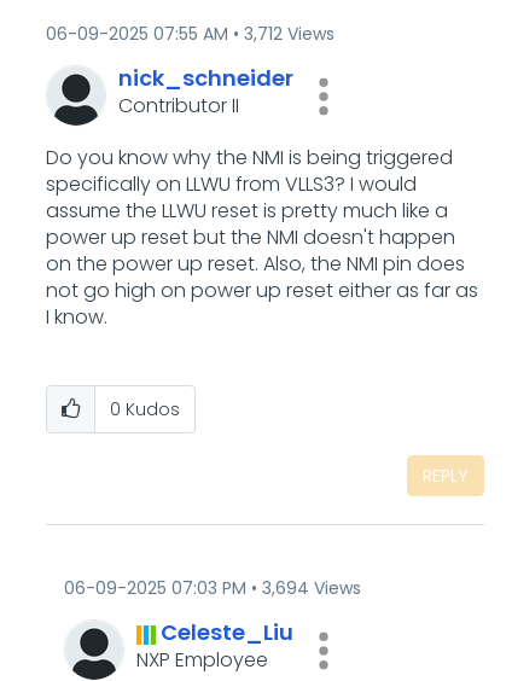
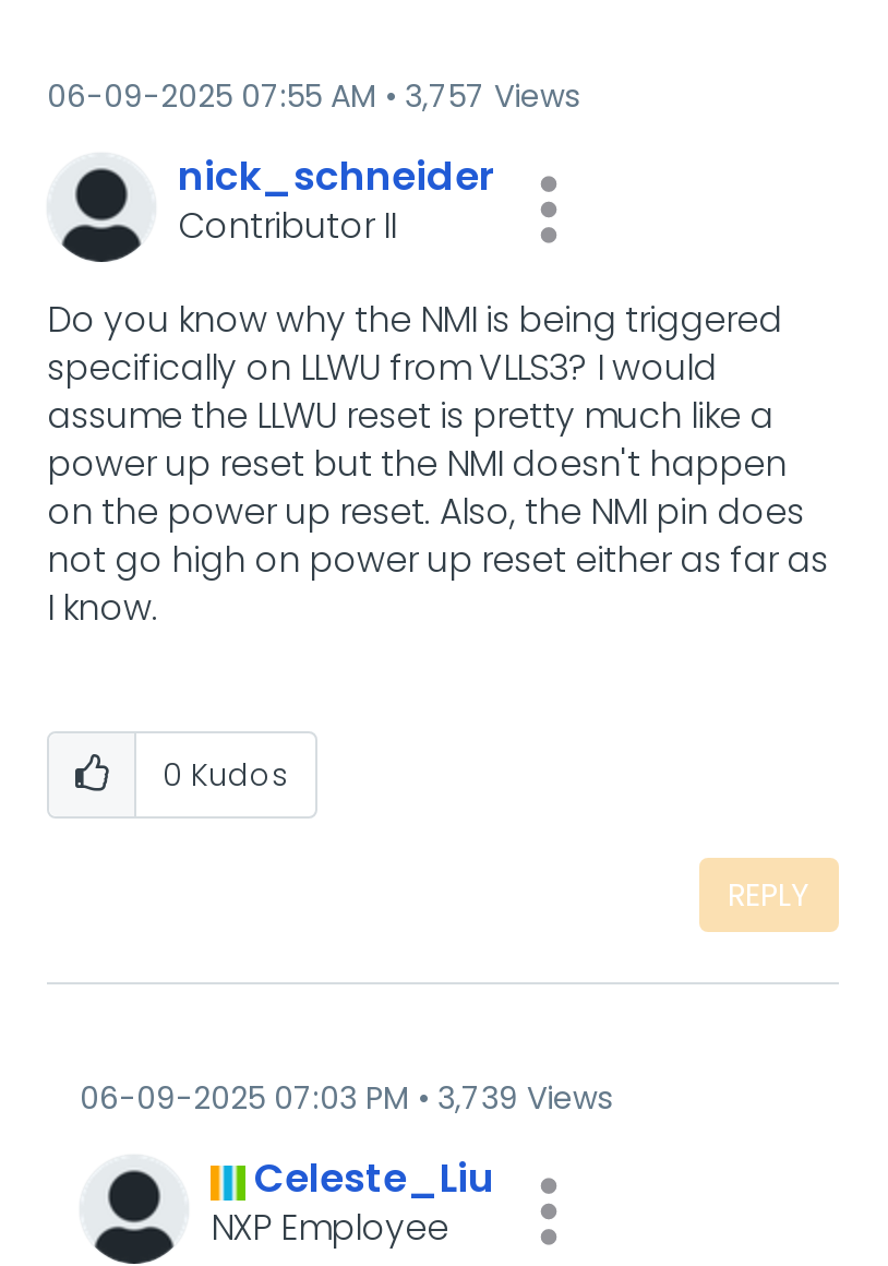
[46,22,334,46] 06-09-2025 07:55 AM 3,712 Views -> [47,75,579,118] 06-09-2025 07:55 AM 3,757 Views
[64,576,361,600] 06-09-2025 07:03 PM 3,694 Views -> [80,1077,612,1120] 06-09-2025 07:03 PM 3,739 Views

